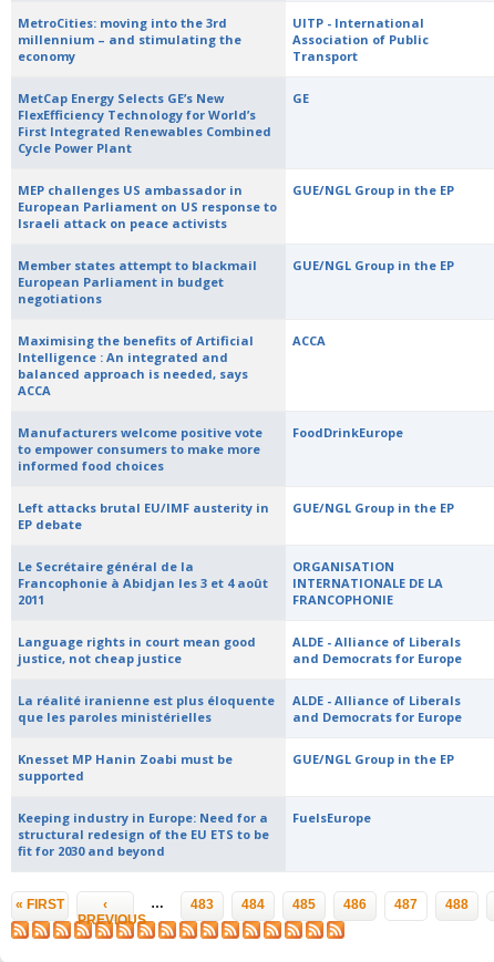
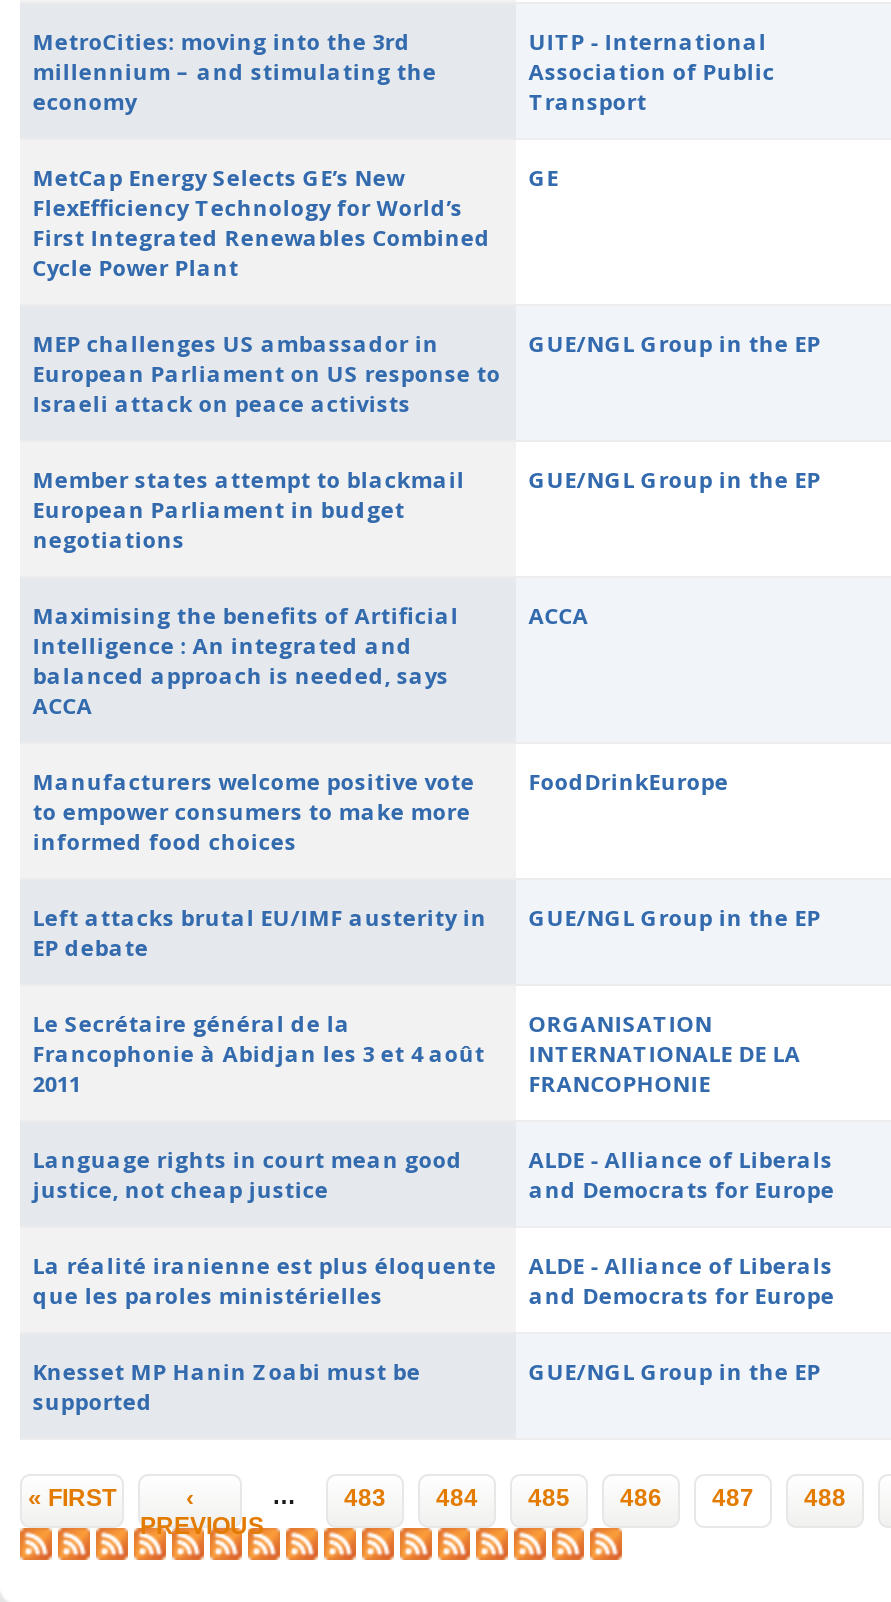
[18,809,269,859] Keeping industry in Europe: Need for a | structural redesign of the EU ETS to be | fit for 2030 and beyond -> none
[293,809,371,826] FuelsEurope -> none

